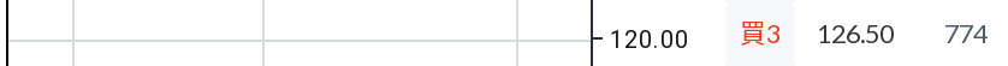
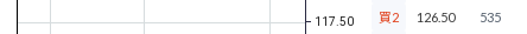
[740,17,781,48] 買3 -> [379,9,399,25] 買2
[944,17,988,48] 774 -> [480,9,501,25] 535

